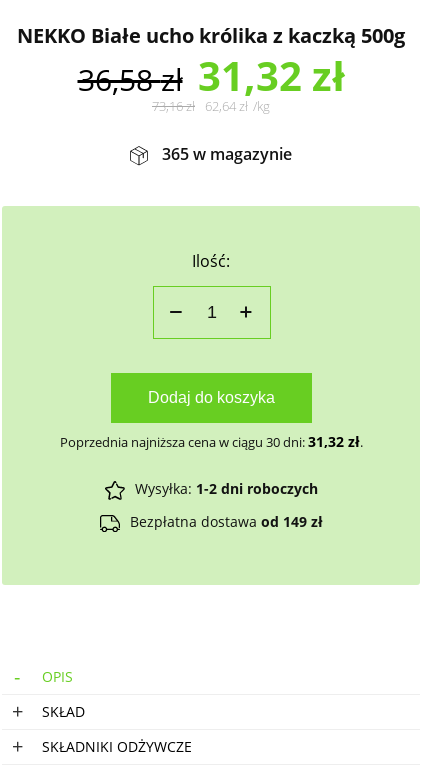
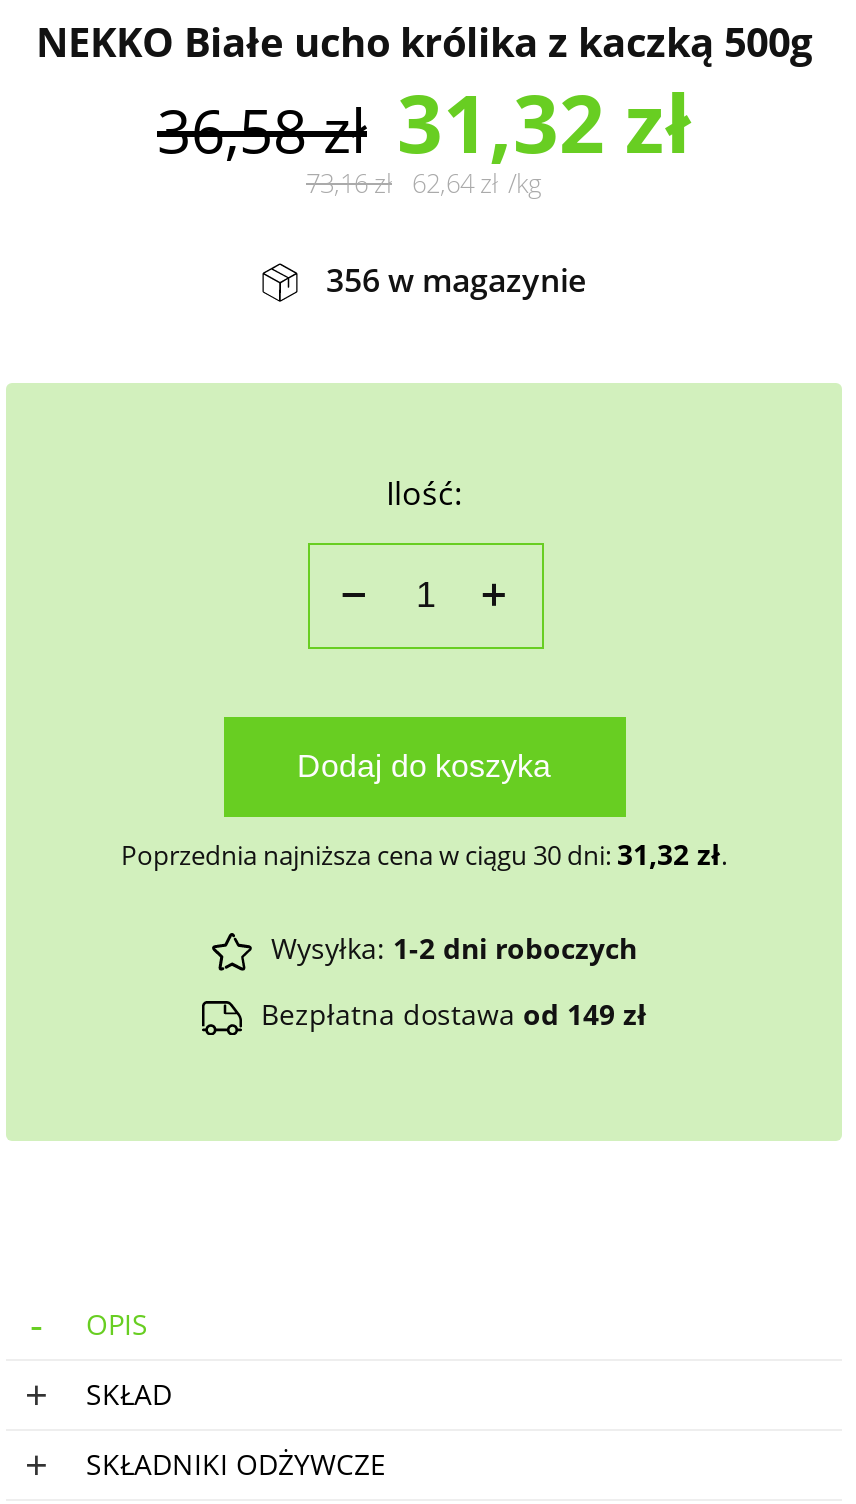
[158,143,292,165] 365 w magazynie -> [318,258,586,302] 356 w magazynie

